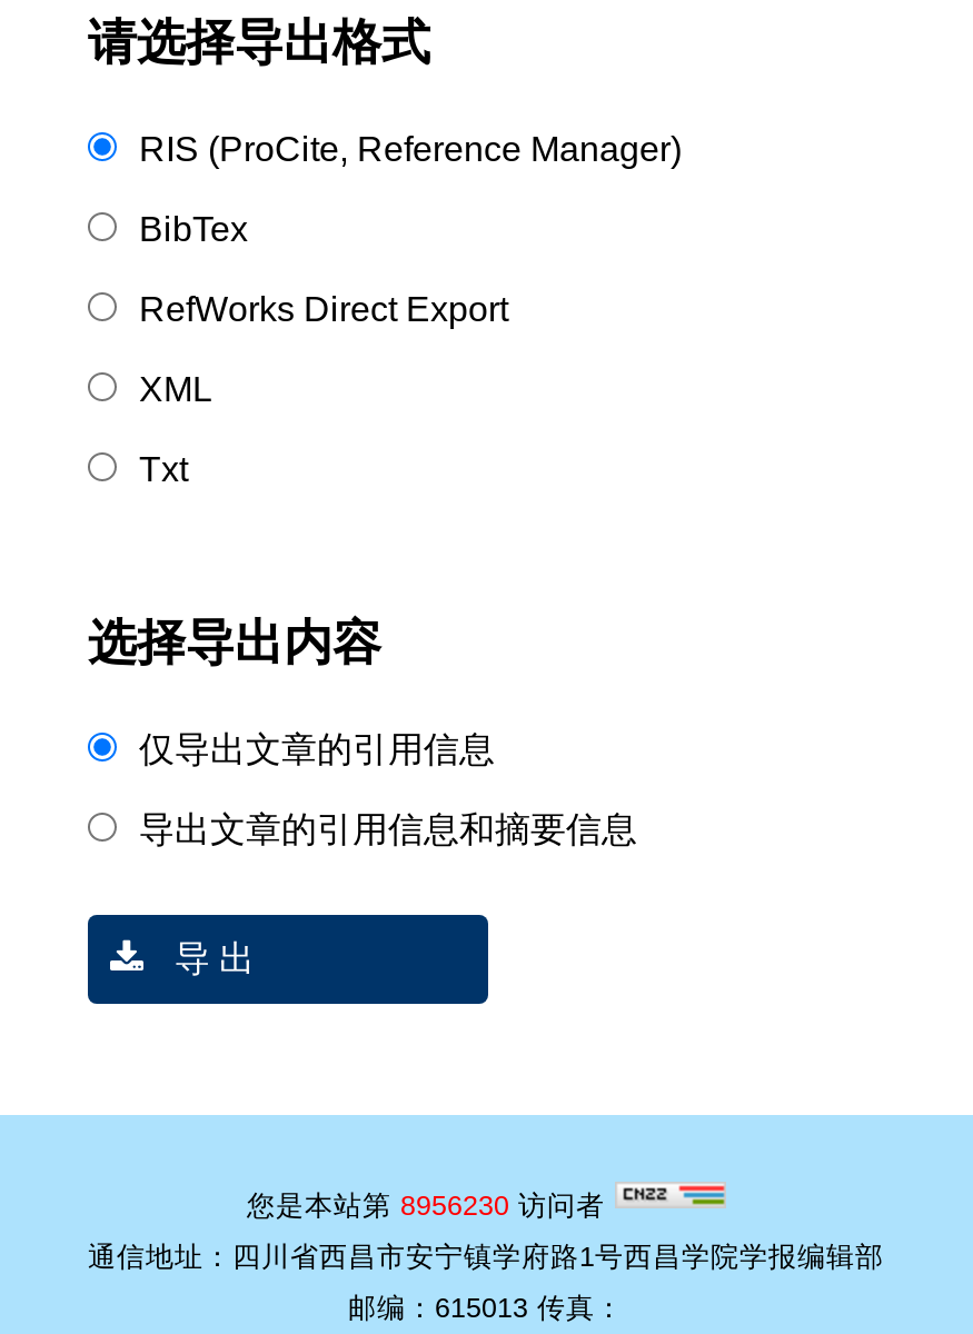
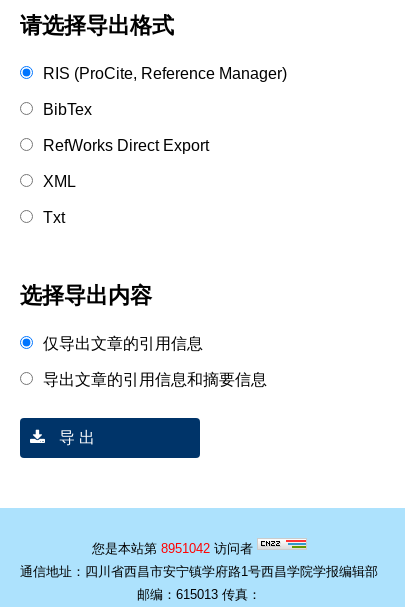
[247,1191,614,1222] 您是本站第8956230访问者 -> [91,542,256,556] 您是本站第8951042访问者

